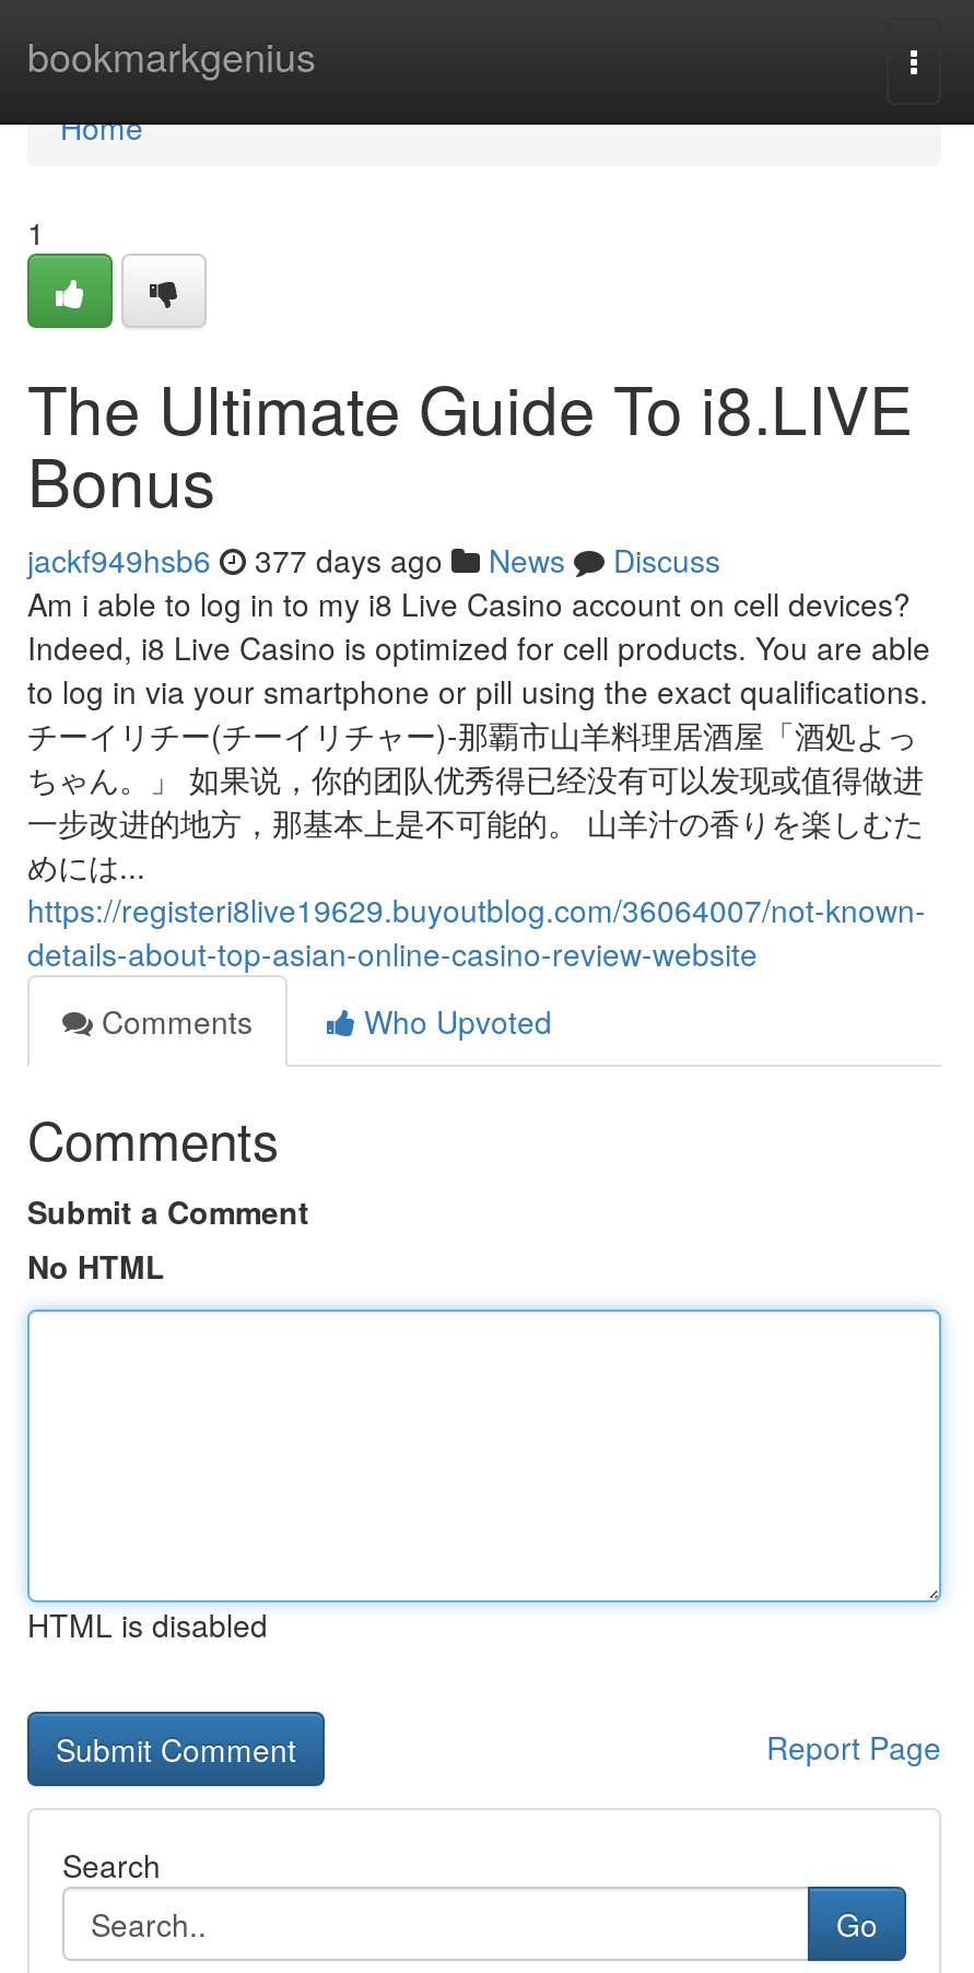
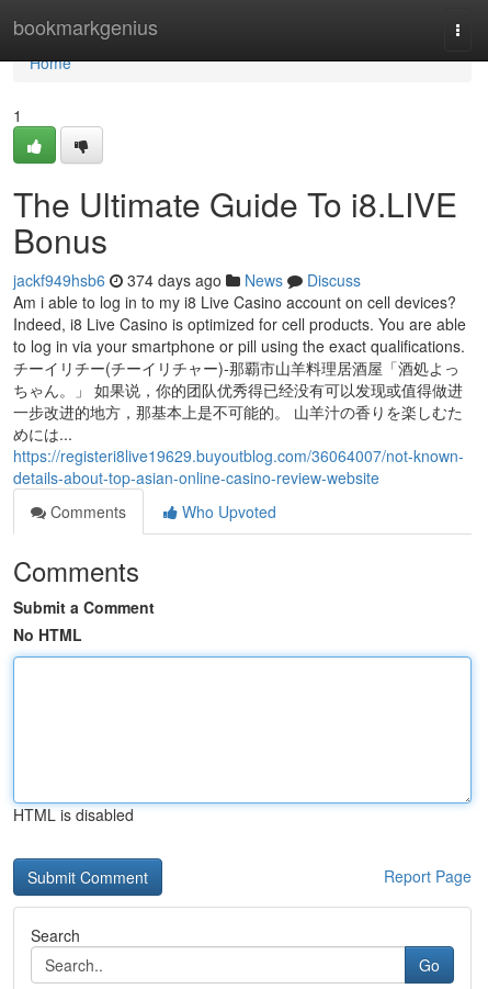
[27,538,720,582] jackf949hsb6 377 days ago News Discuss -> [13,269,361,291] jackf949hsb6 374 days ago News Discuss

